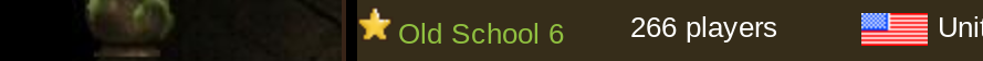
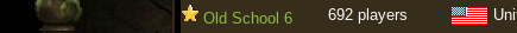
[398,11,778,50] Old School 6 266 players -> [203,6,407,27] Old School 6 692 players

